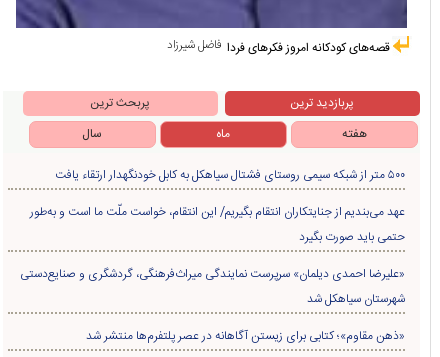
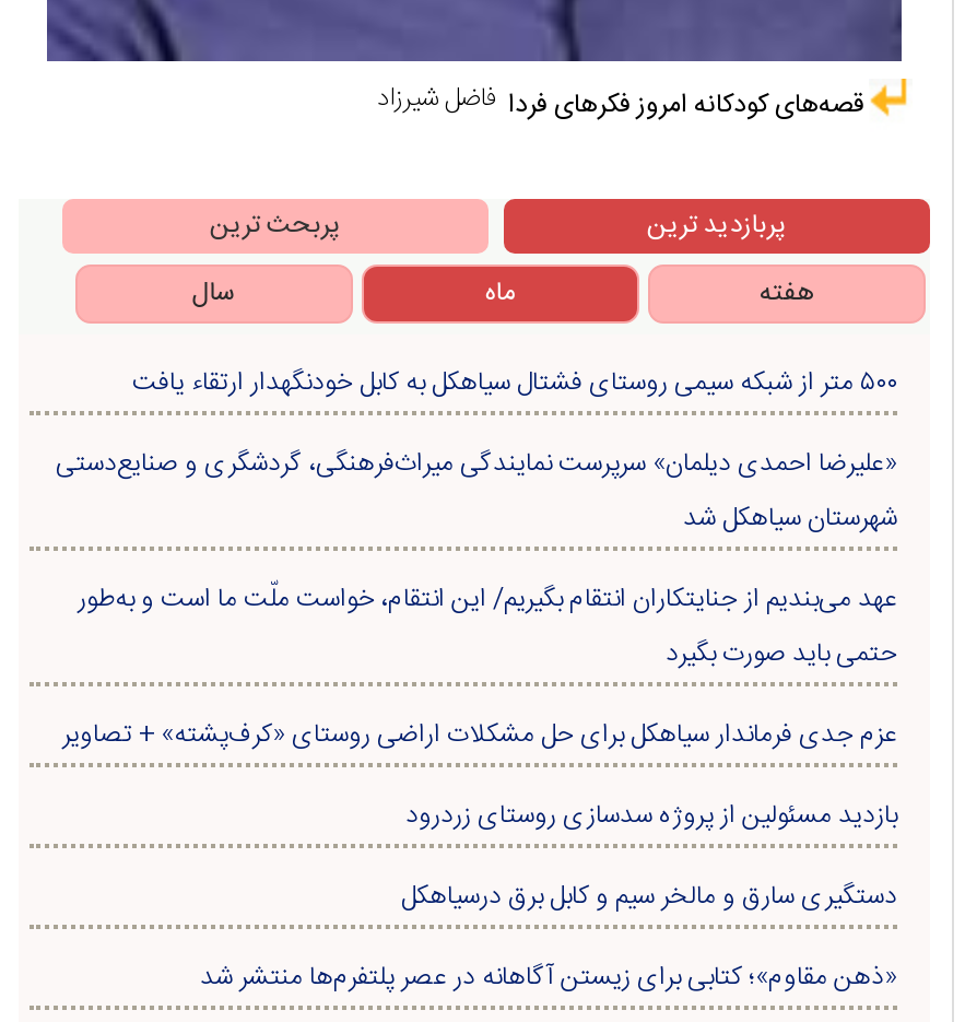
none -> [62,713,897,918] عزم جدی فرماندار سیاهکل برای حل مشکلات اراضی روستای «کرف‌پشته» + تصاویر | بازدید مسئولین از پروژه سدسازی روستای زردرود | دستگیری سارق و مالخر سیم و کابل برق درسیاهکل
moved [20,264,405,309] -> [56,442,897,540]: «علیرضا احمدی دیلمان» سرپرست نمایندگی میراث‌فرهنگی، گردشگری و صنایع‌دستی | شهرستان سیاهکل شد

